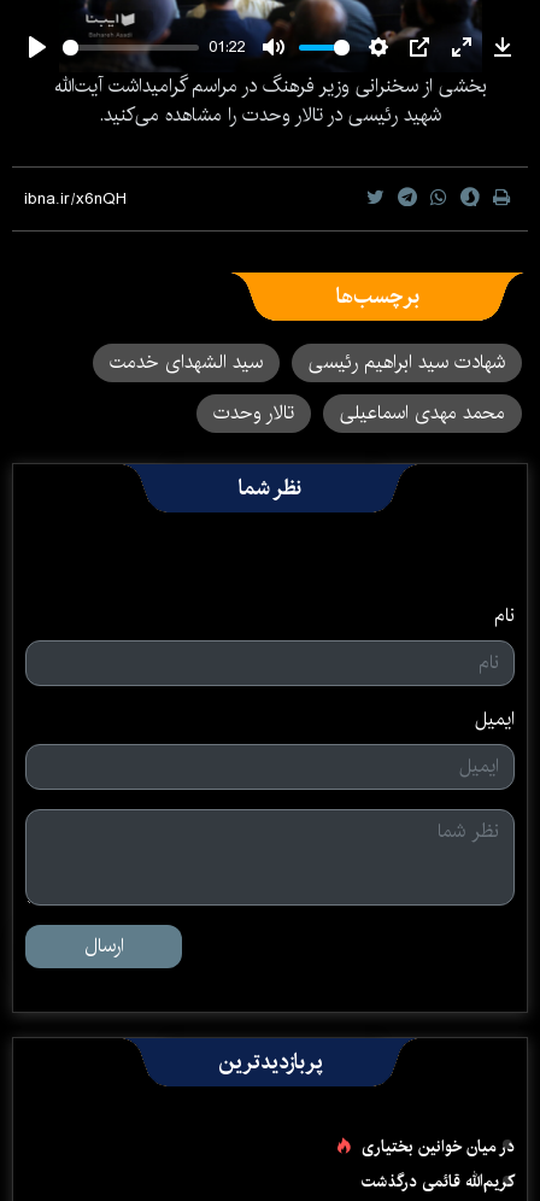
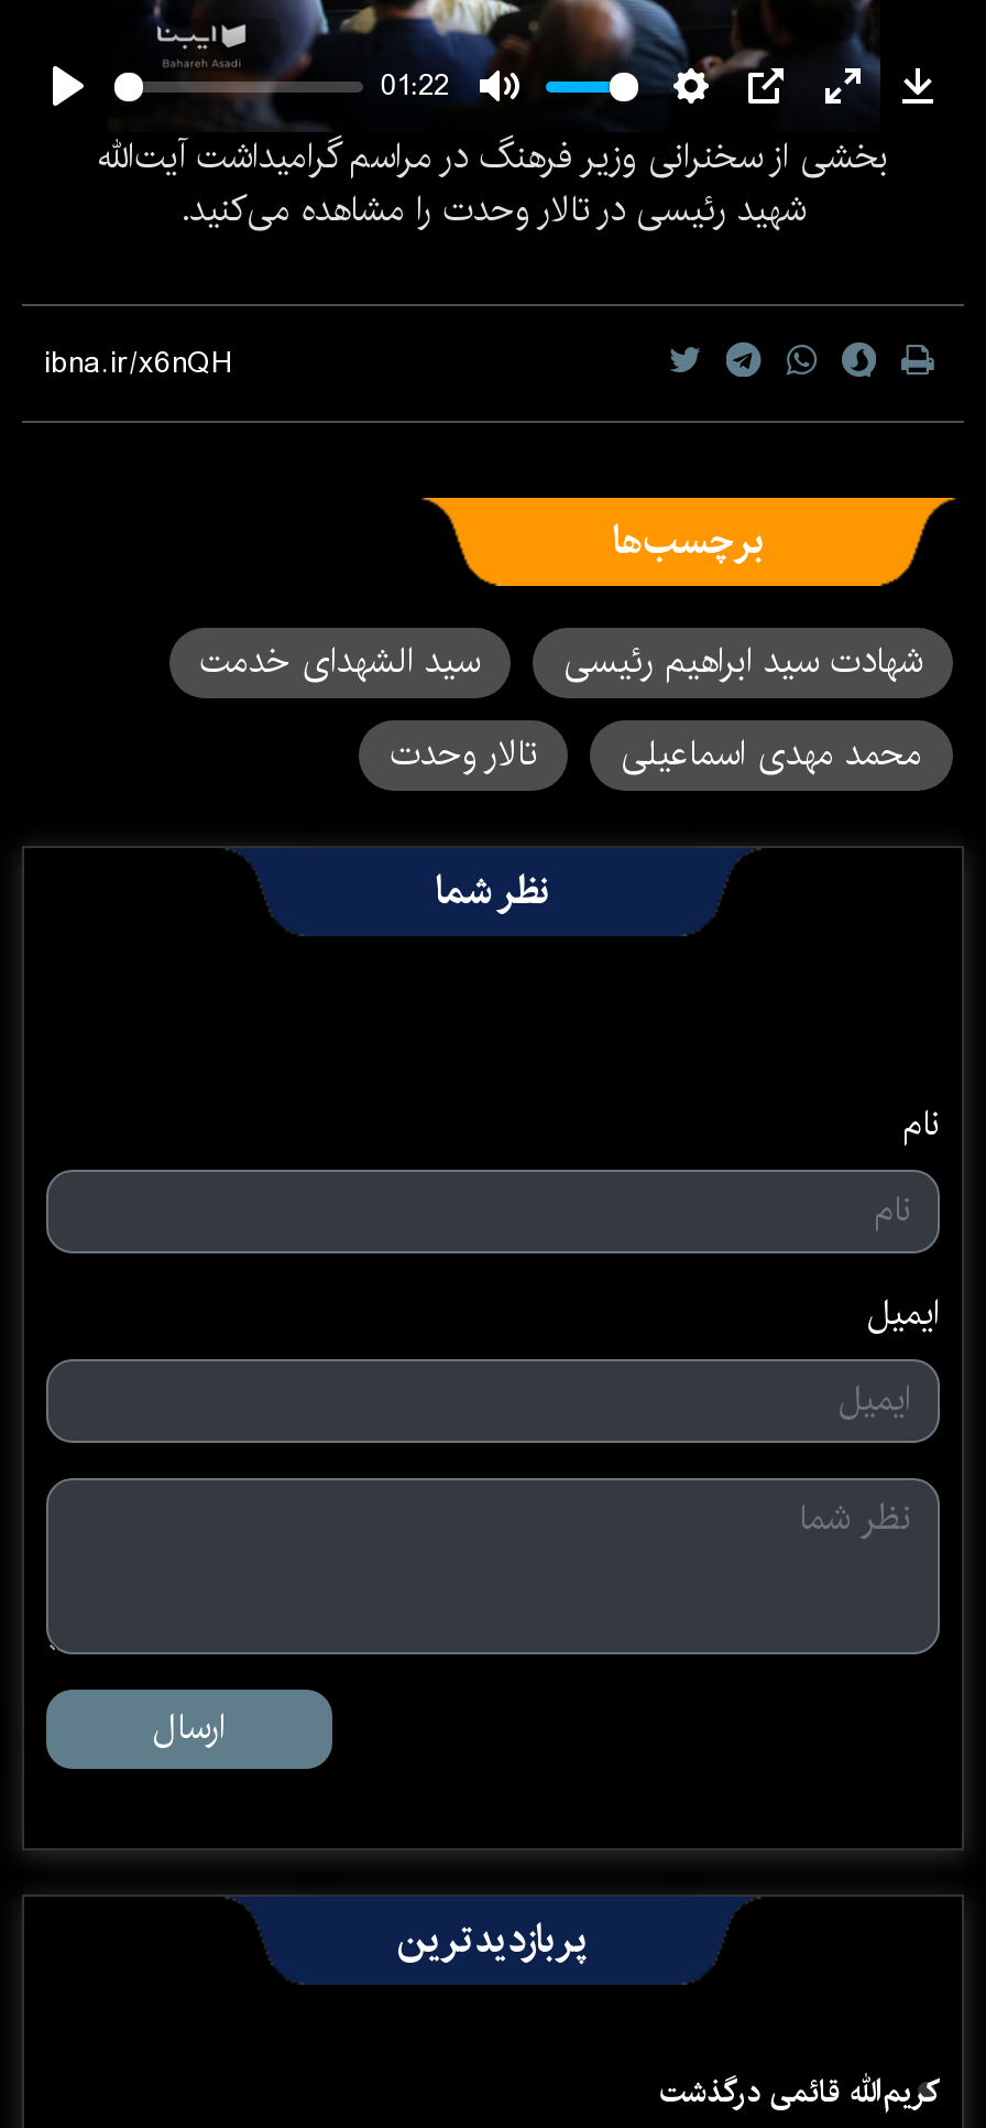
[362,1134,515,1160] در میان خوانین بختیاری -> none

